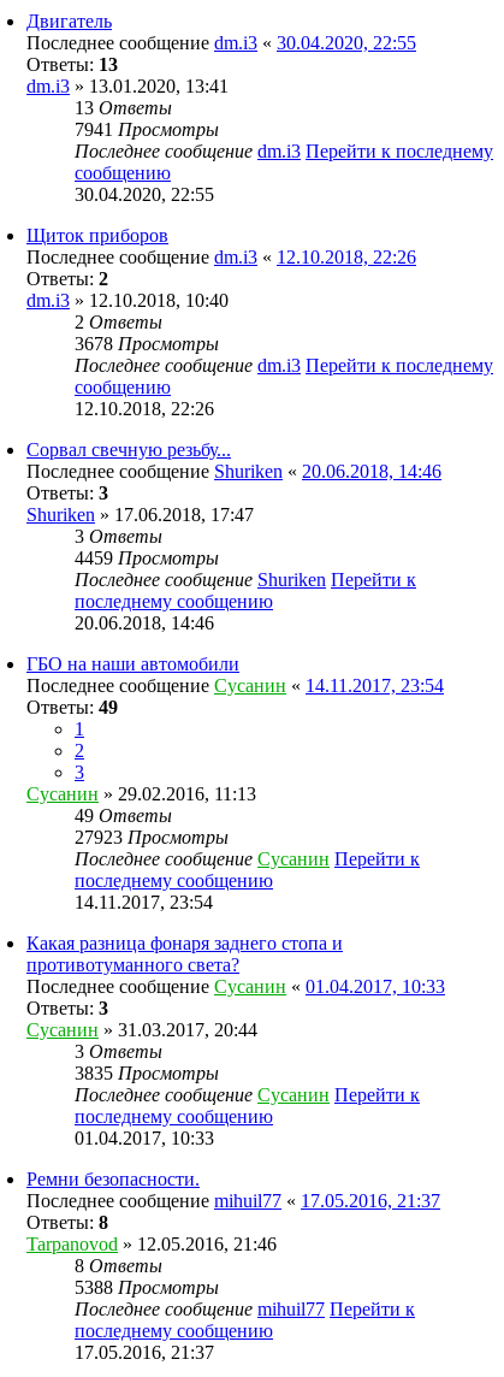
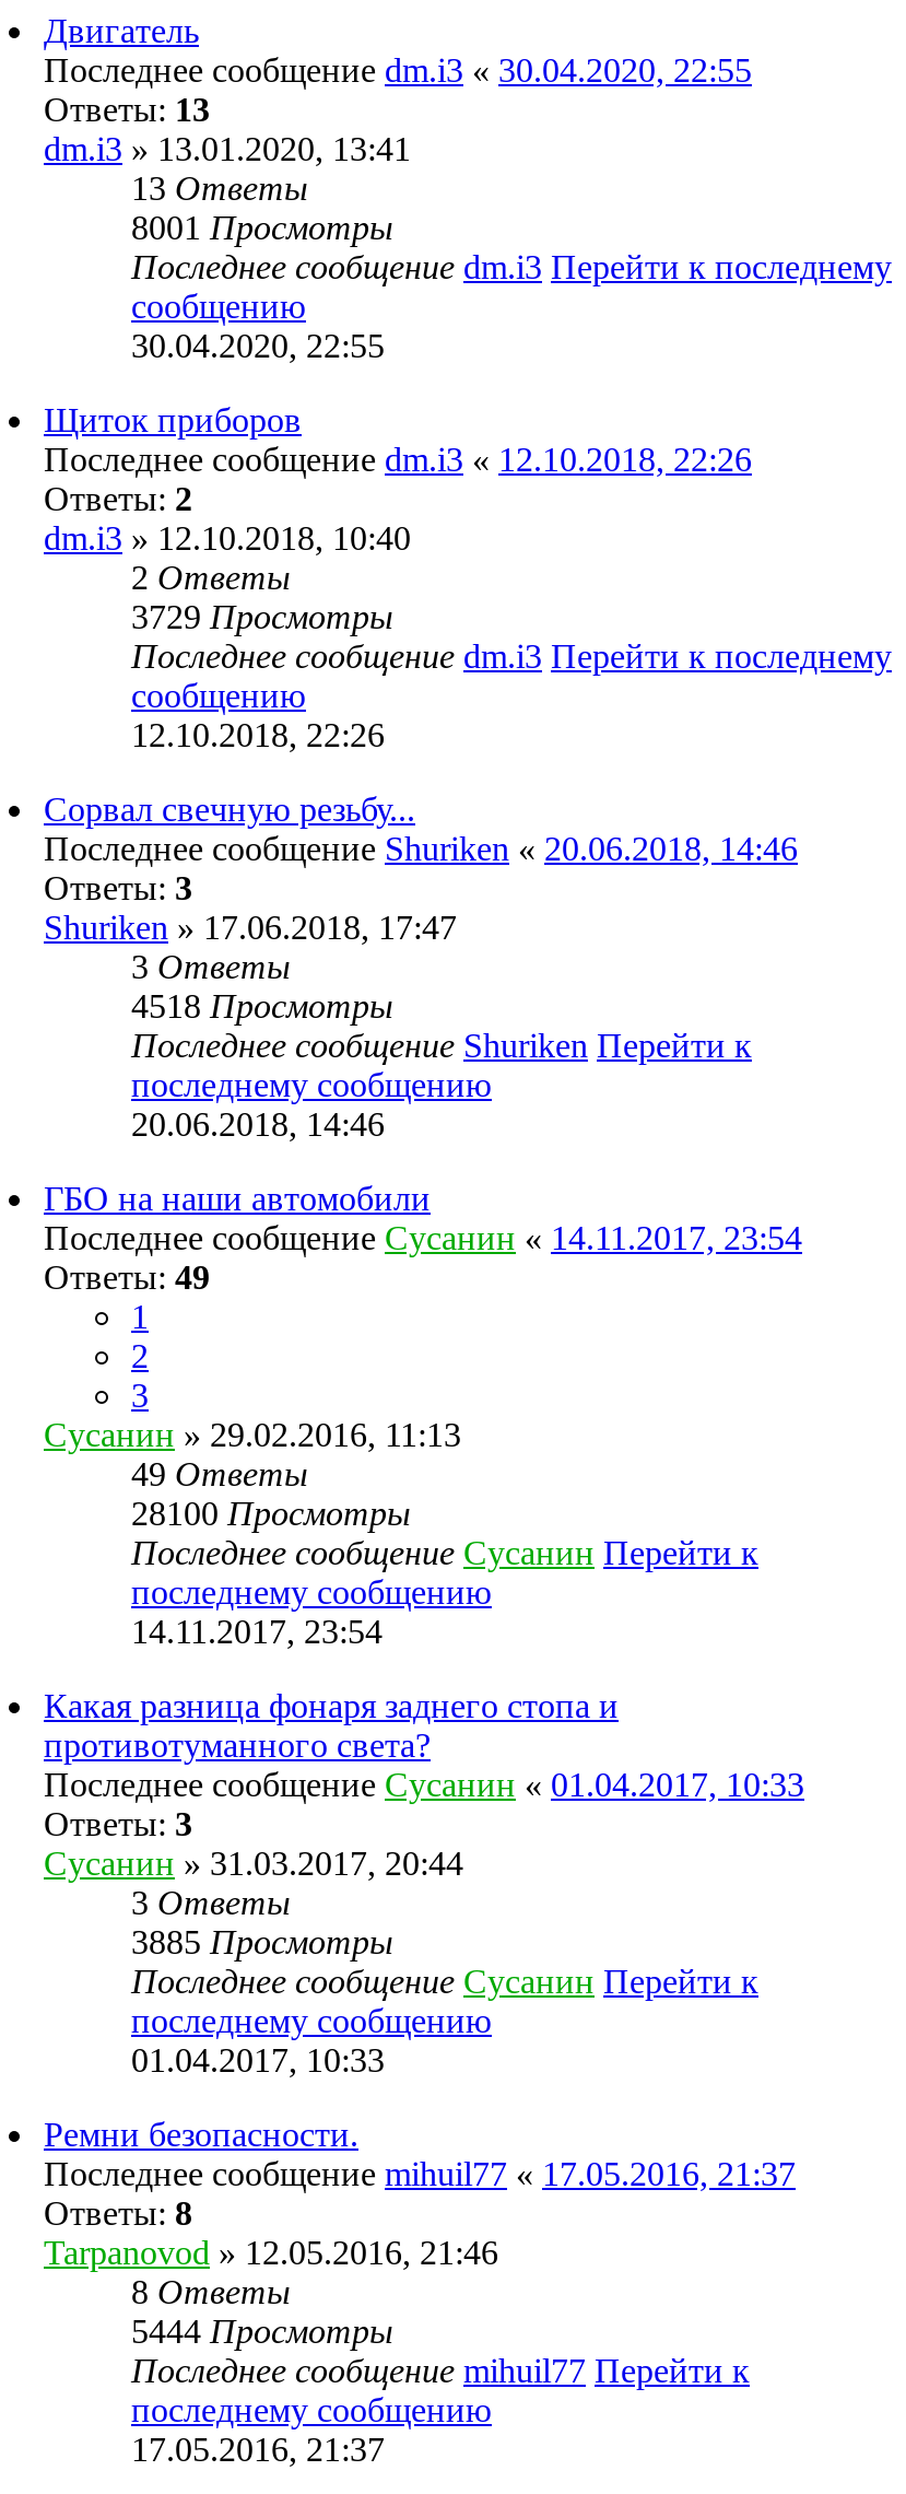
[75,119,219,140] 7941 Просмотры -> [131,209,393,246] 8001 Просмотры
[75,333,219,354] 3678 Просмотры -> [131,598,393,635] 3729 Просмотры
[75,548,219,568] 4459 Просмотры -> [131,987,393,1024] 4518 Просмотры
[75,827,229,847] 27923 Просмотры -> [131,1494,411,1532] 28100 Просмотры
[75,1063,219,1083] 3835 Просмотры -> [131,1923,393,1960] 3885 Просмотры
[75,1277,219,1297] 5388 Просмотры -> [131,2312,393,2349] 5444 Просмотры

